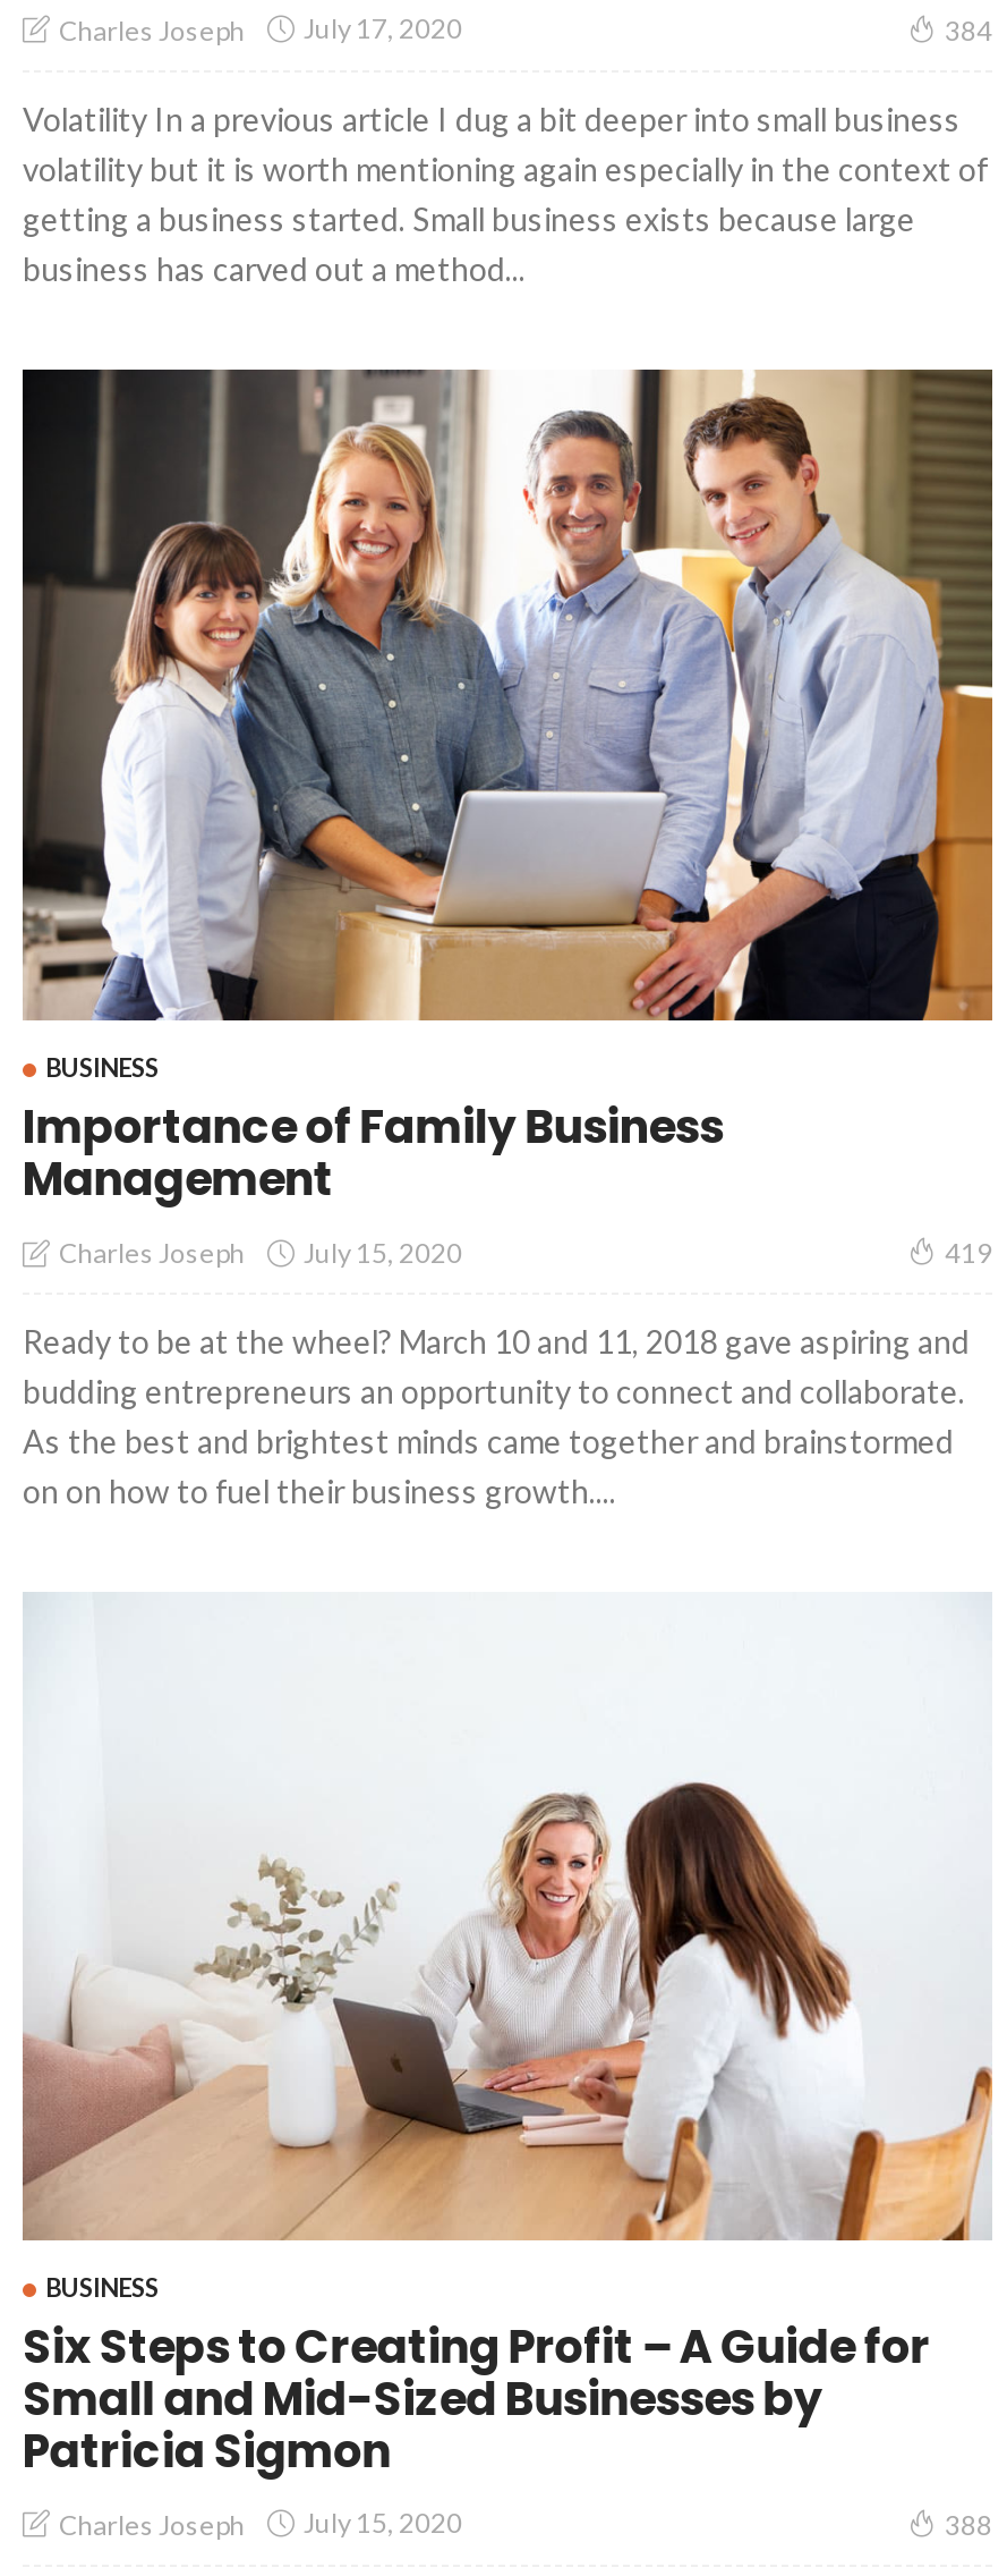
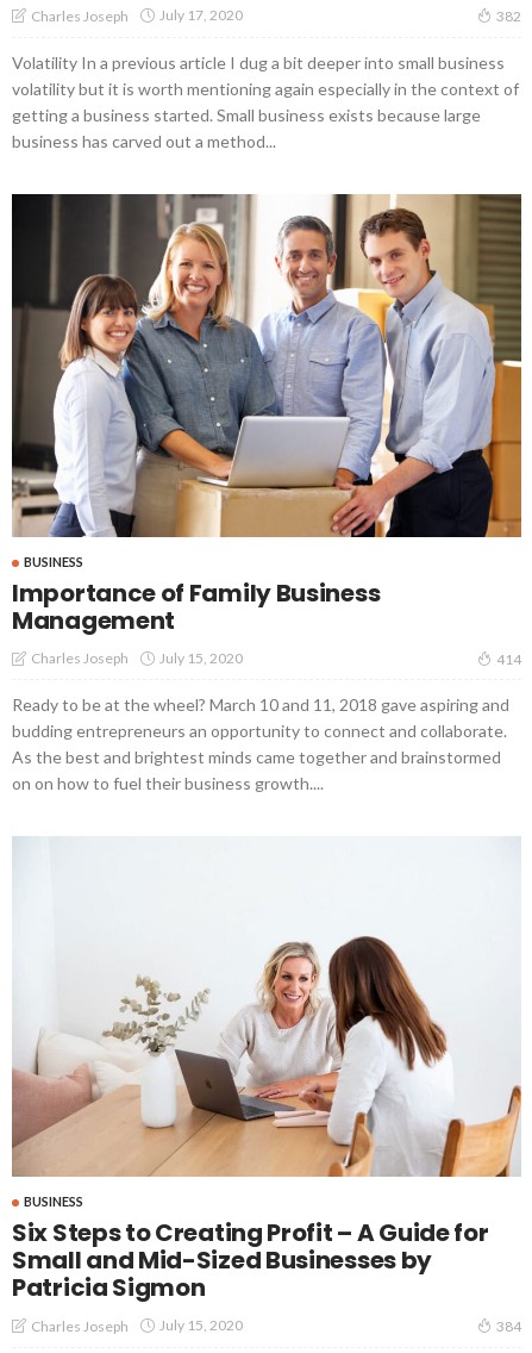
[945,14,992,48] 384 -> [496,7,521,25] 382
[945,1237,992,1271] 419 -> [496,650,521,668] 414
[945,2508,992,2542] 388 -> [496,1317,521,1335] 384

